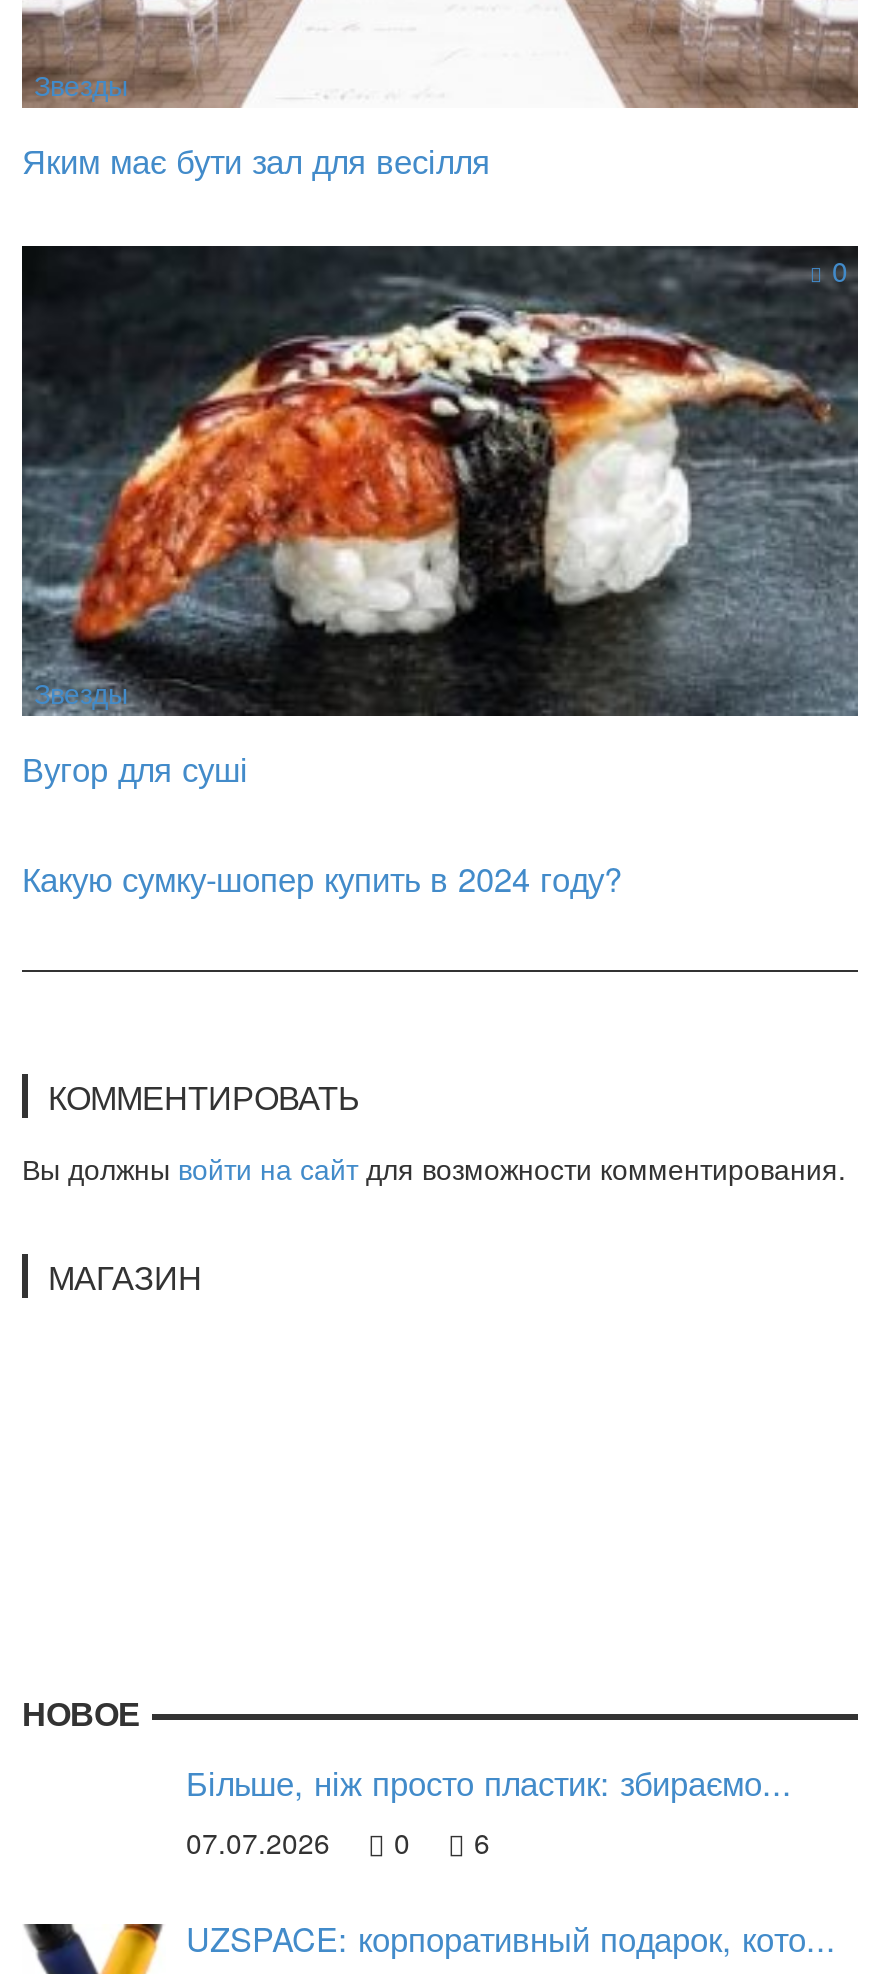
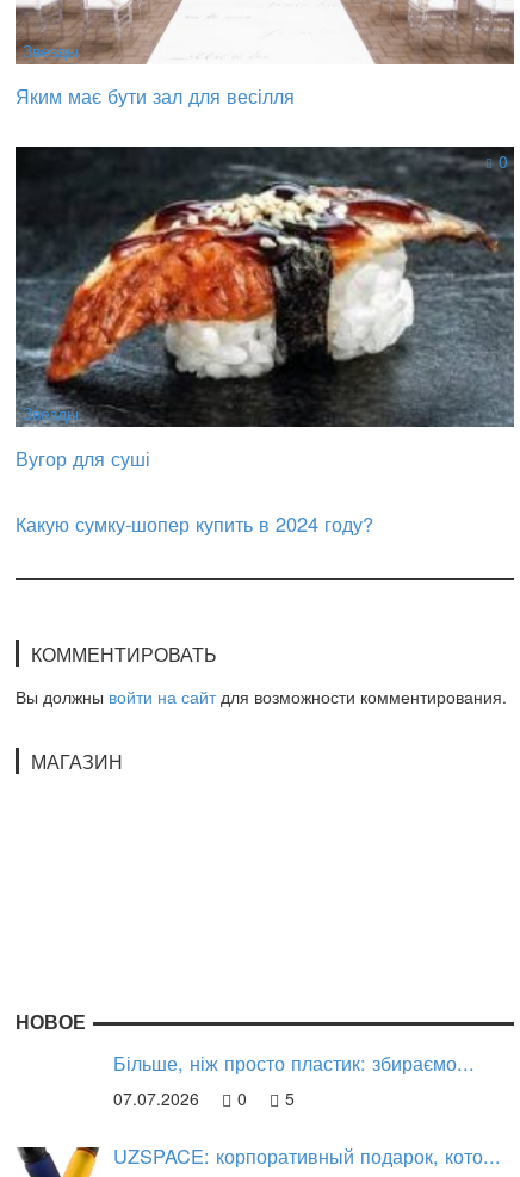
[186,1823,490,1863] 07.07.2026 0 6 -> [113,1087,295,1111] 07.07.2026 0 5

